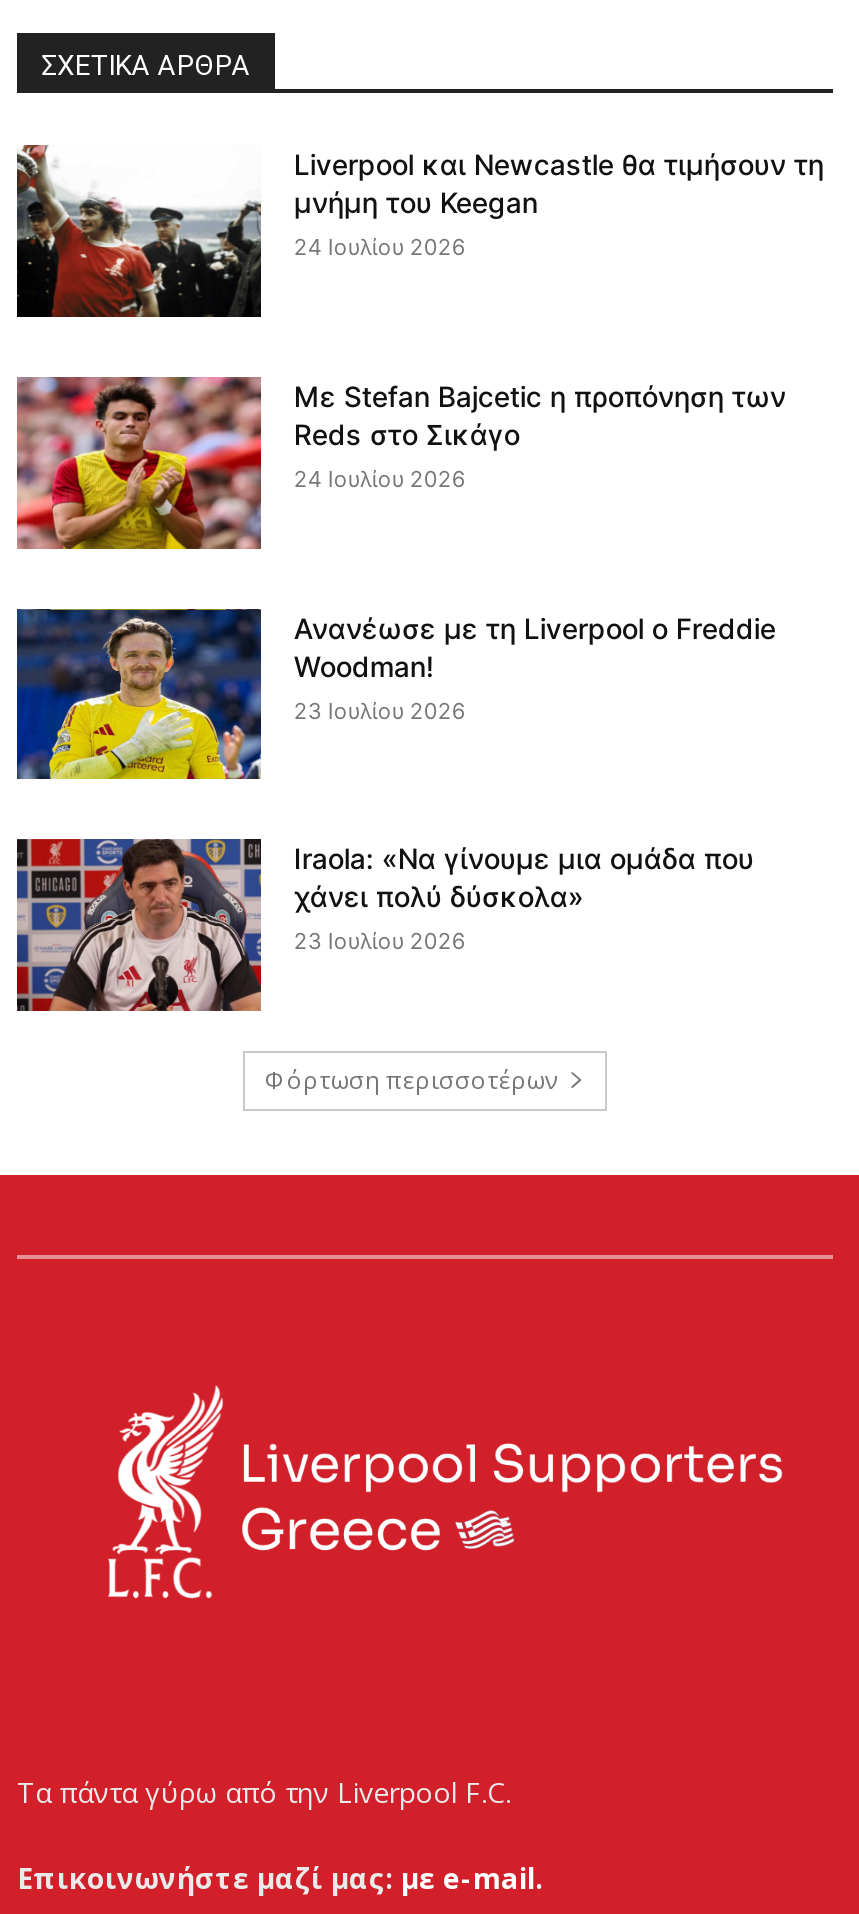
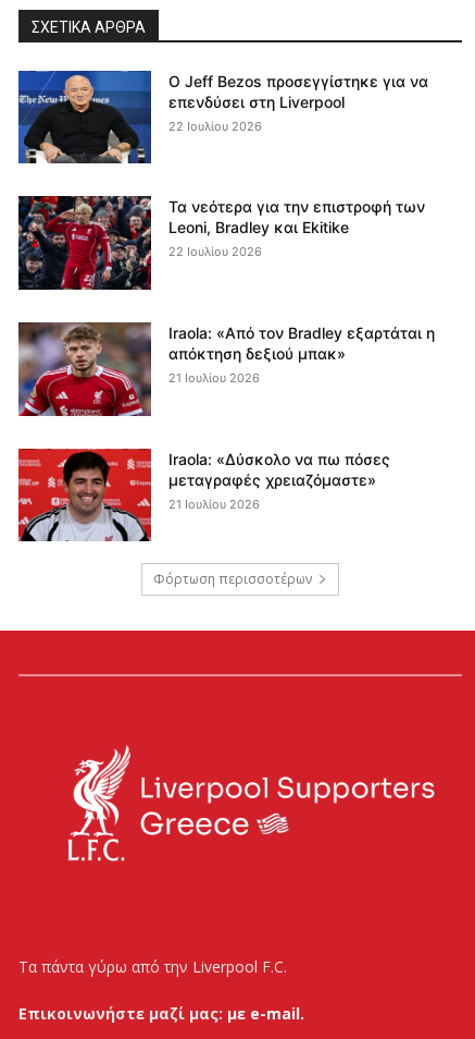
[15,143,824,319] [image] | Liverpool και Newcastle θα τιμήσουν τη | μνήμη του Keegan | 24 Ιουλίου 2026 -> [17,70,429,164] [image] | Ο Jeff Bezos προσεγγίστηκε για να | επενδύσει στη Liverpool | 22 Ιουλίου 2026
[15,375,786,551] [image] | Με Stefan Bajcetic η προπόνηση των | Reds στο Σικάγο | 24 Ιουλίου 2026 -> [17,195,425,291] [image] | Τα νεότερα για την επιστροφή των | Leoni, Bradley και Ekitike | 22 Ιουλίου 2026
[15,609,776,781] [image] | Ανανέωσε με τη Liverpool ο Freddie | Woodman! | 23 Ιουλίου 2026 -> [17,322,435,417] [image] | Iraola: «Από τον Bradley εξαρτάται η | απόκτηση δεξιού μπακ» | 21 Ιουλίου 2026
[15,837,754,1013] [image] | Iraola: «Να γίνουμε μια ομάδα που | χάνει πολύ δύσκολα» | 23 Ιουλίου 2026 -> [17,448,391,542] [image] | Iraola: «Δύσκολο να πω πόσες | μεταγραφές χρειαζόμαστε» | 21 Ιουλίου 2026

